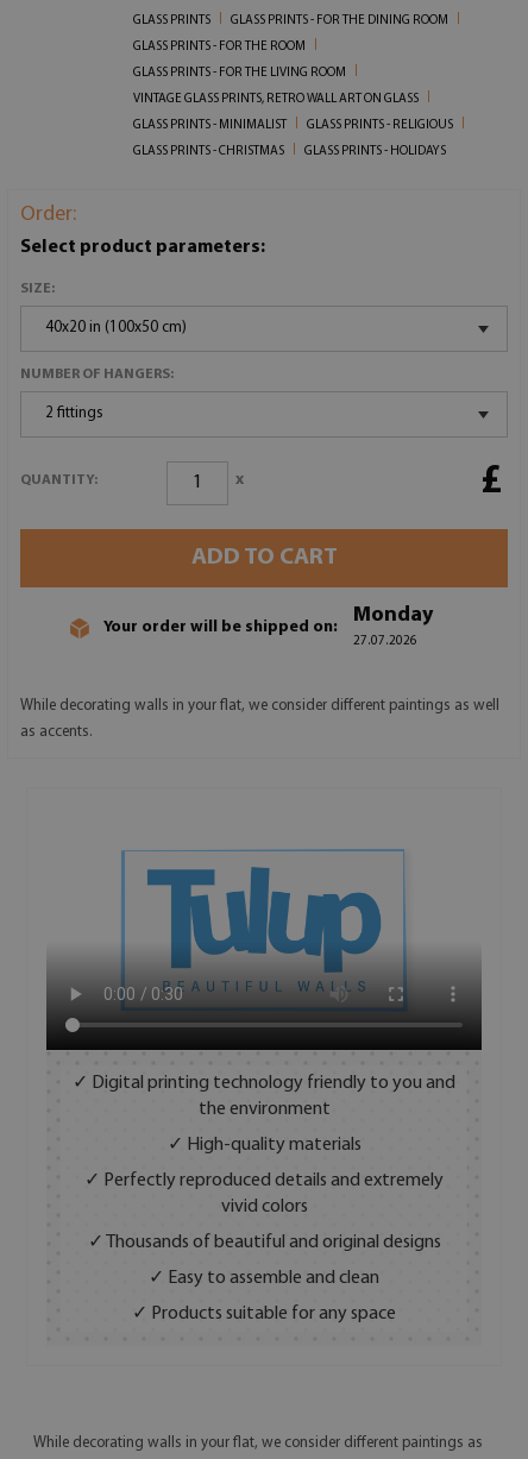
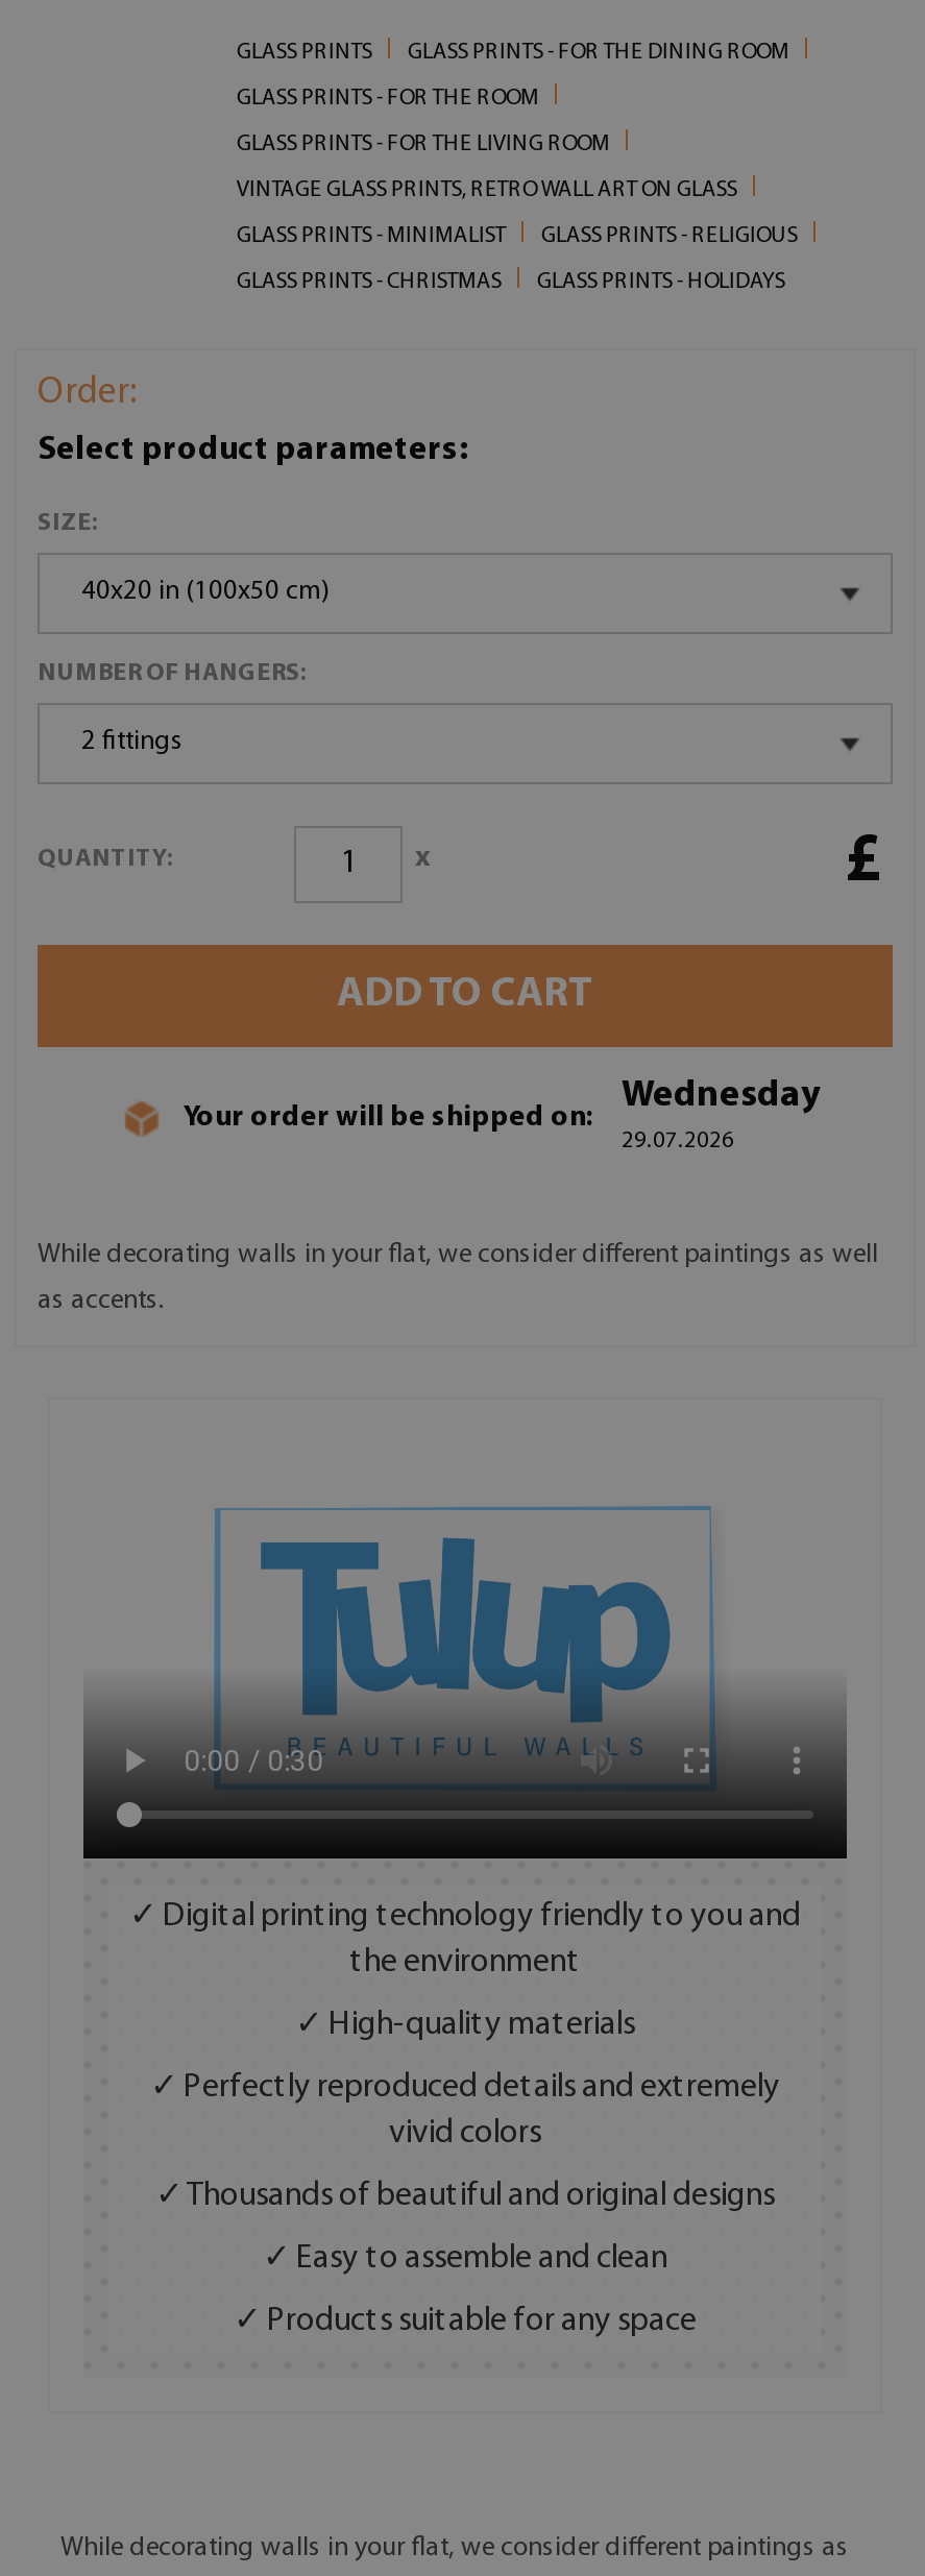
[353,604,433,648] Monday | 27.07.2026 -> [622,1075,820,1153] Wednesday | 29.07.2026

